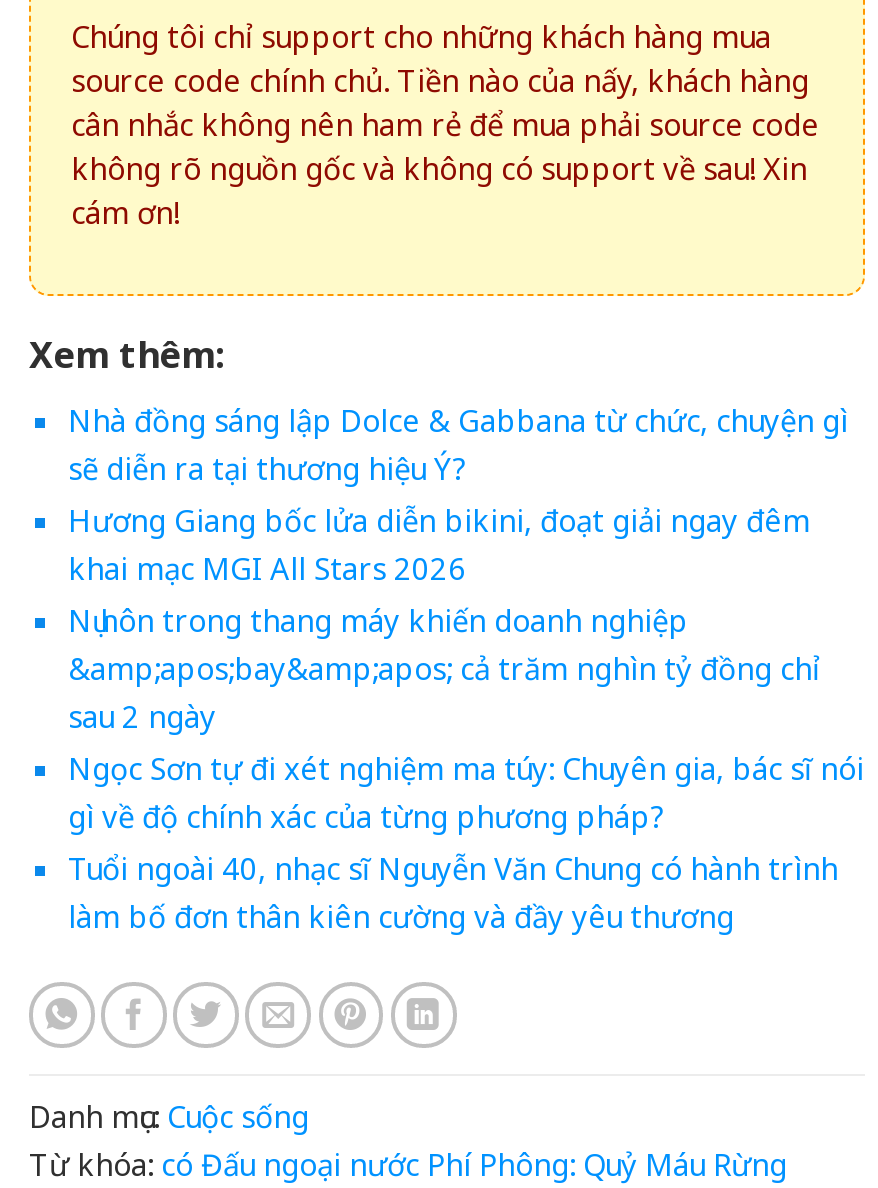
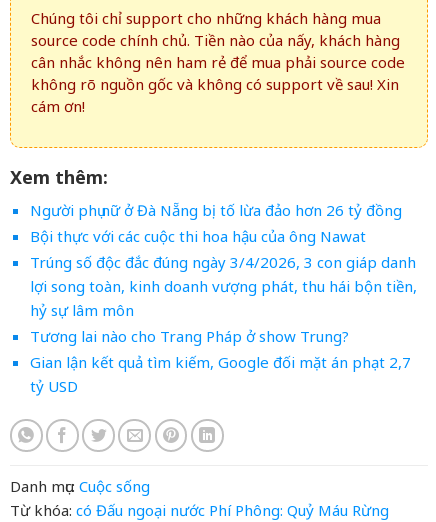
[68,400,864,936] Nhà đồng sáng lập Dolce & Gabbana từ chức, chuyện gì | sẽ diễn ra tại thương hiệu Ý? | Hương Giang bốc lửa diễn bikini, đoạt giải ngay đêm | khai mạc MGI All Stars 2026 | Nụ hôn trong thang máy khiến doanh nghiệp | &amp;apos;bay&amp;apos; cả trăm nghìn tỷ đồng chỉ | sau 2 ngày | Ngọc Sơn tự đi xét nghiệm ma túy: Chuyên gia, bác sĩ nói | gì về độ chính xác của từng phương pháp? | Tuổi ngoài 40, nhạc sĩ Nguyễn Văn Chung có hành trình | làm bố đơn thân kiên cường và đầy yêu thương -> [29,200,416,396] Người phụ nữ ở Đà Nẵng bị tố lừa đảo hơn 26 tỷ đồng | Bội thực với các cuộc thi hoa hậu của ông Nawat | Trúng số độc đắc đúng ngày 3/4/2026, 3 con giáp danh | lợi song toàn, kinh doanh vượng phát, thu hái bộn tiền, | hỷ sự lâm môn | Tương lai nào cho Trang Pháp ở show Trung? | Gian lận kết quả tìm kiếm, Google đối mặt án phạt 2,7 | tỷ USD

